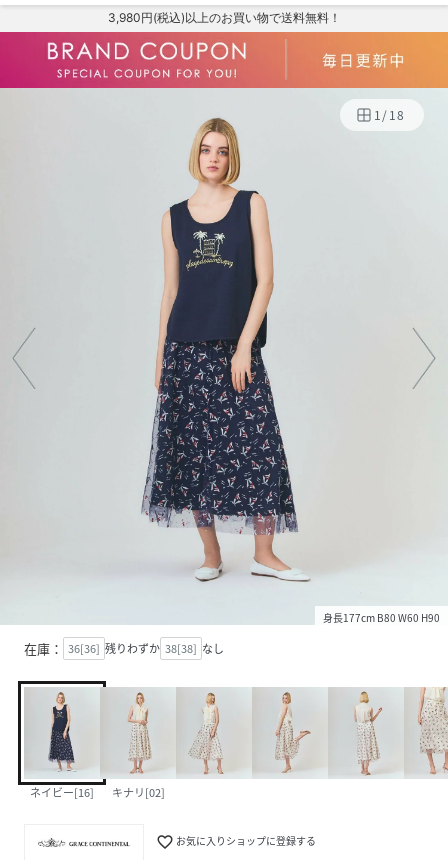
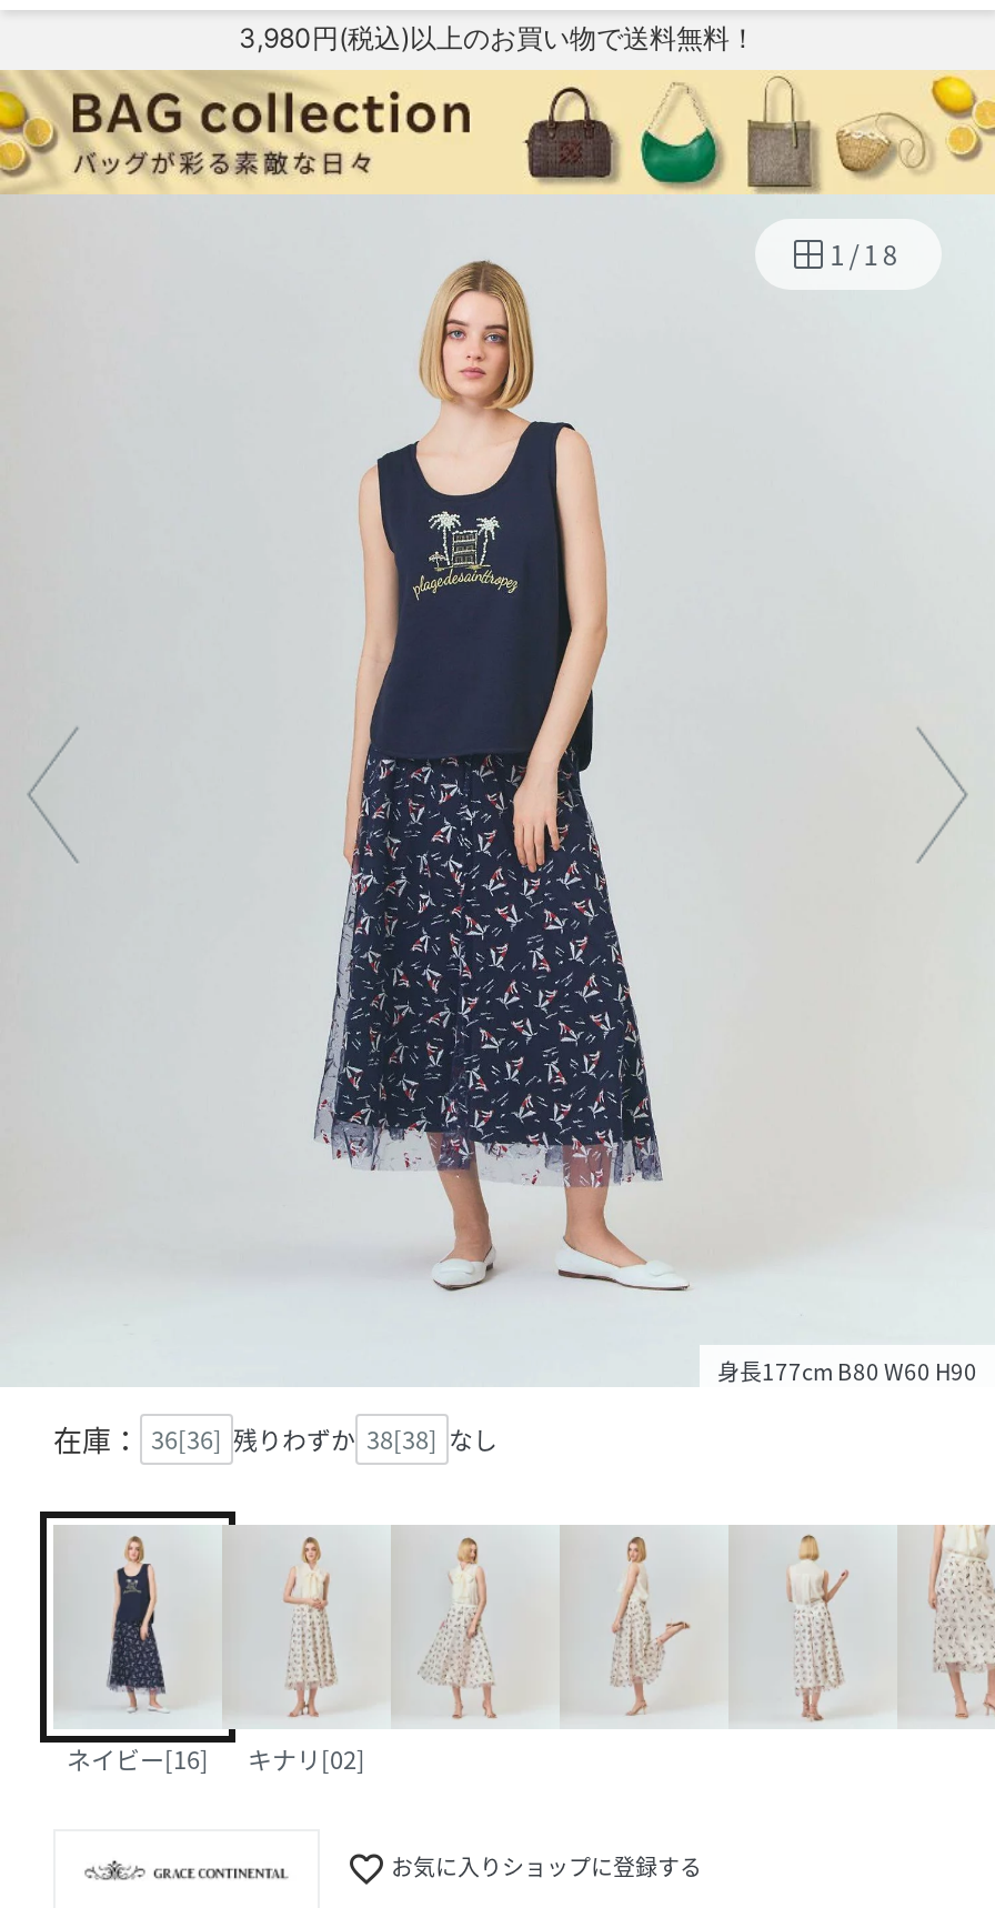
[3,31,445,89] [image] -> [7,70,988,194] [image]

